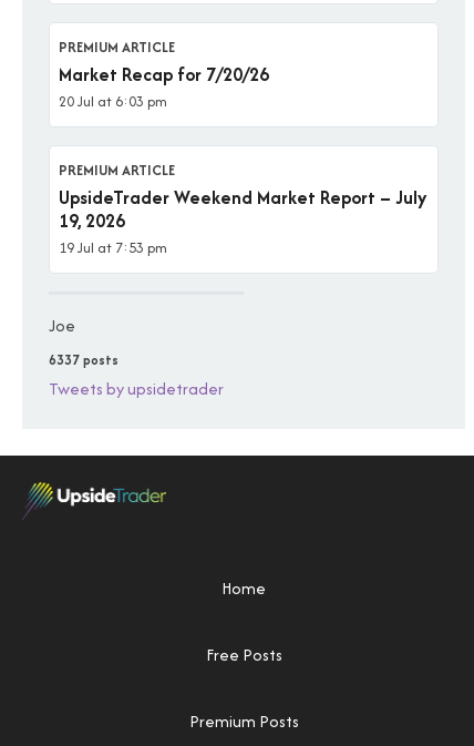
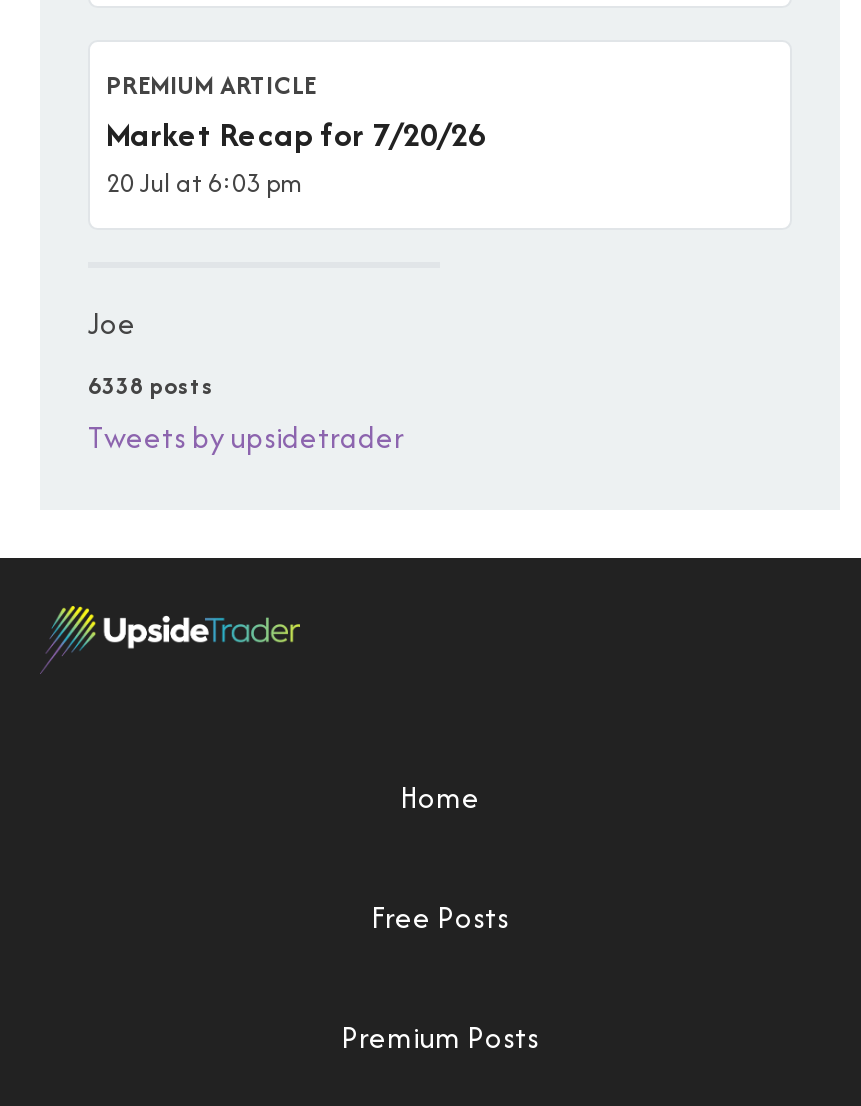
[59,160,426,258] PREMIUM ARTICLE | UpsideTrader Weekend Market Report – July | 19, 2026 | 19 Jul at 7:53 pm -> none
[49,350,118,369] 6337 posts -> [88,367,214,401] 6338 posts

